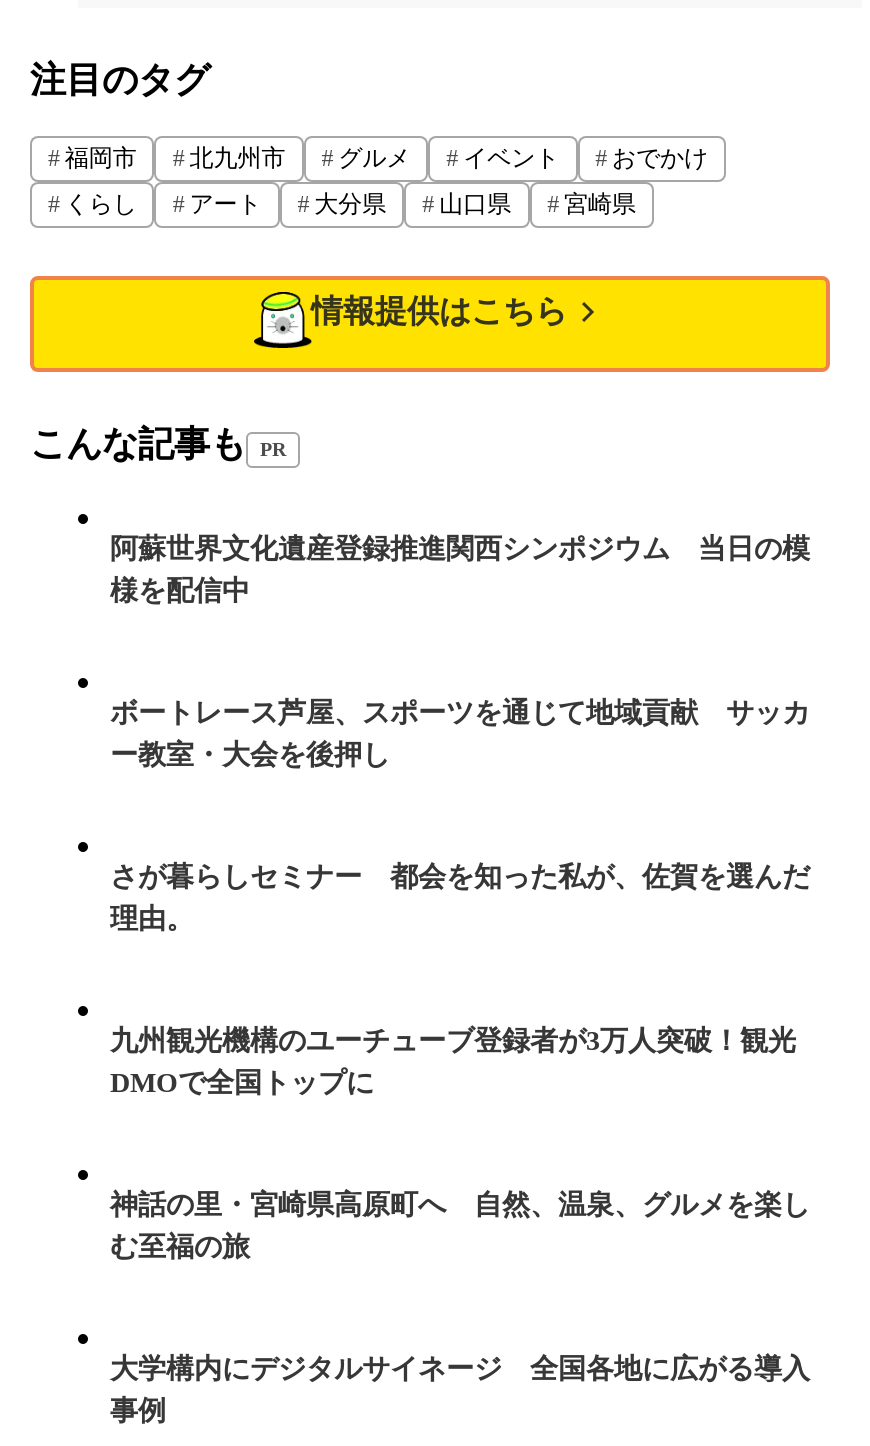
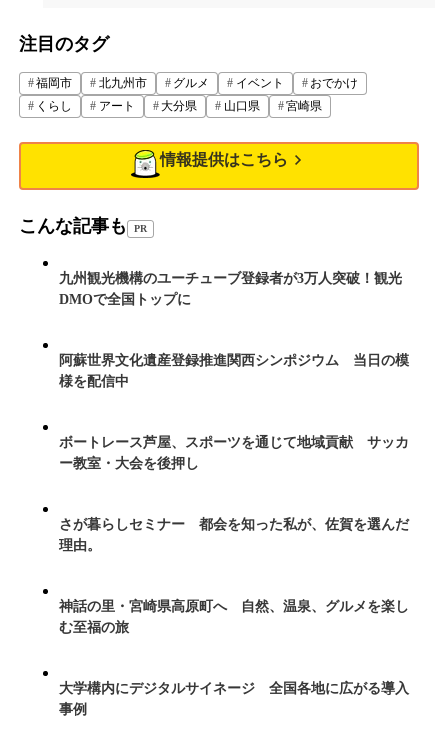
moved [110,534,810,934] -> [59,353,409,553]: 阿蘇世界文化遺産登録推進関西シンポジウム 当日の模 | 様を配信中 | ボートレース芦屋、スポーツを通じて地域貢献 サッカ | ー教室・大会を後押し | さが暮らしセミナー 都会を知った私が、佐賀を選んだ | 理由。
moved [110,1026,796,1098] -> [59,271,402,307]: 九州観光機構のユーチューブ登録者が3万人突破！観光 | DMOで全国トップに

